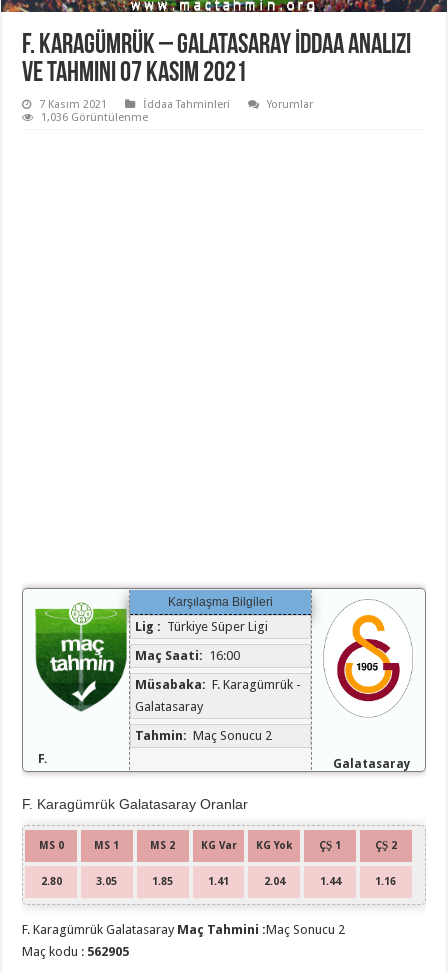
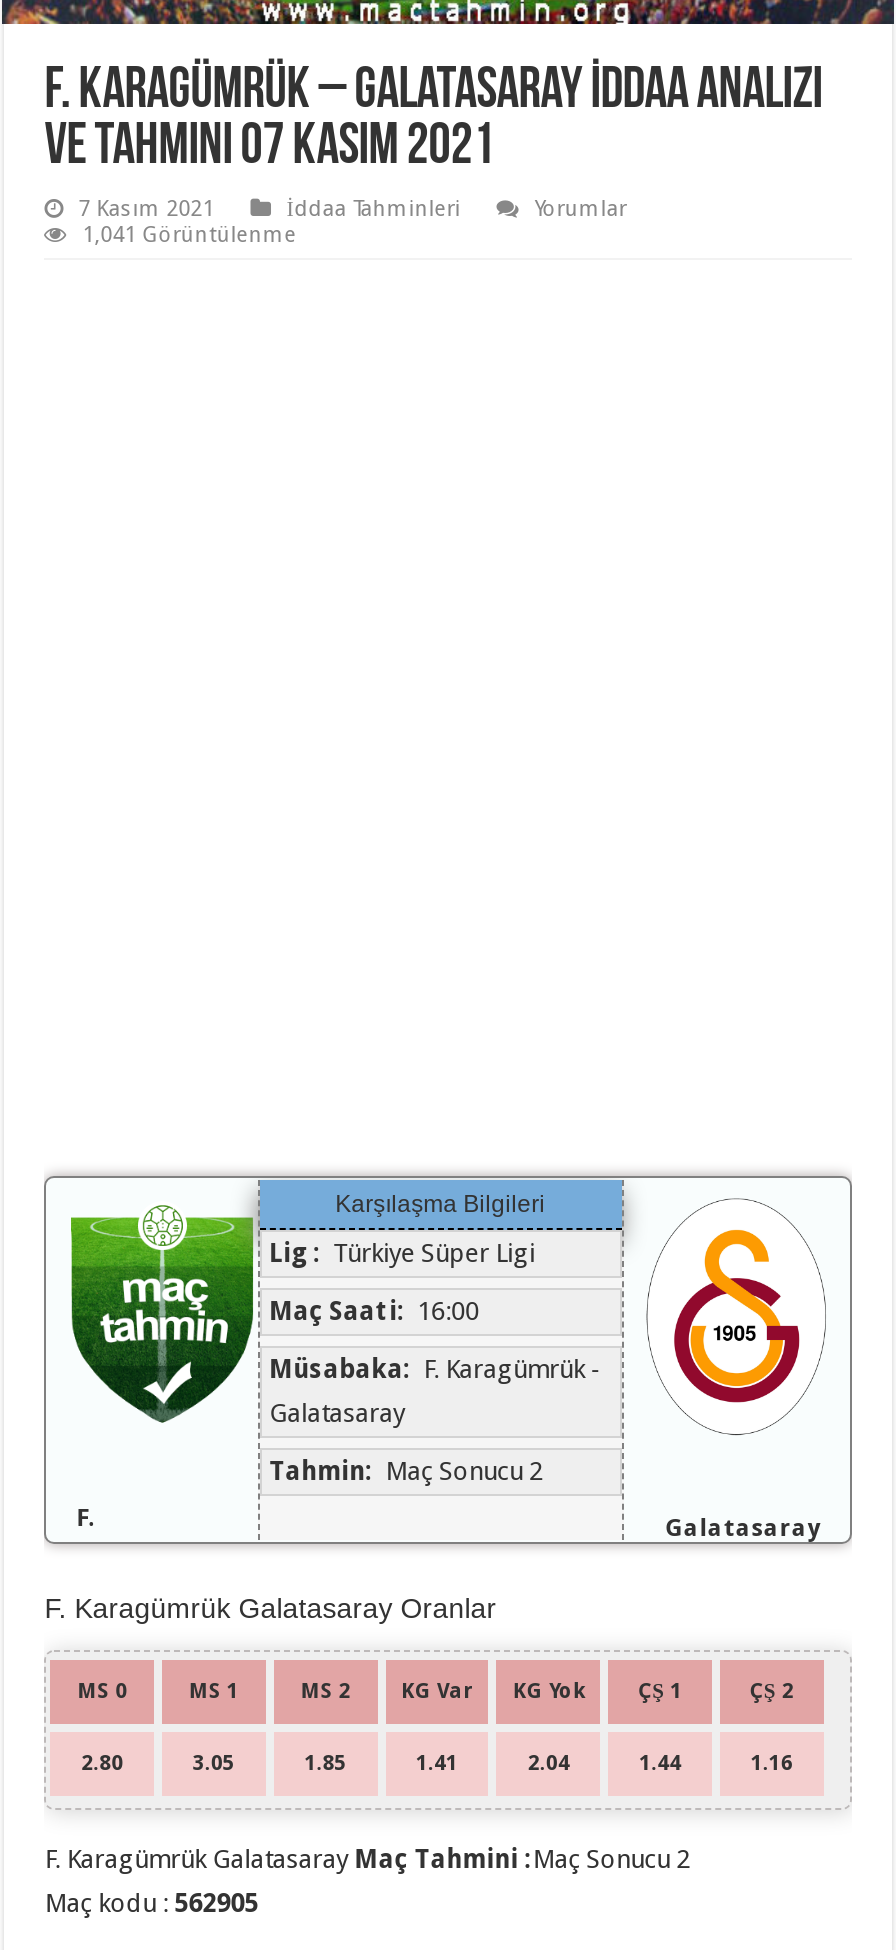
[41,111,148,124] 1,036 Görüntülenme -> [82,222,296,248] 1,041 Görüntülenme

